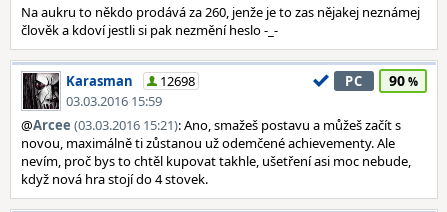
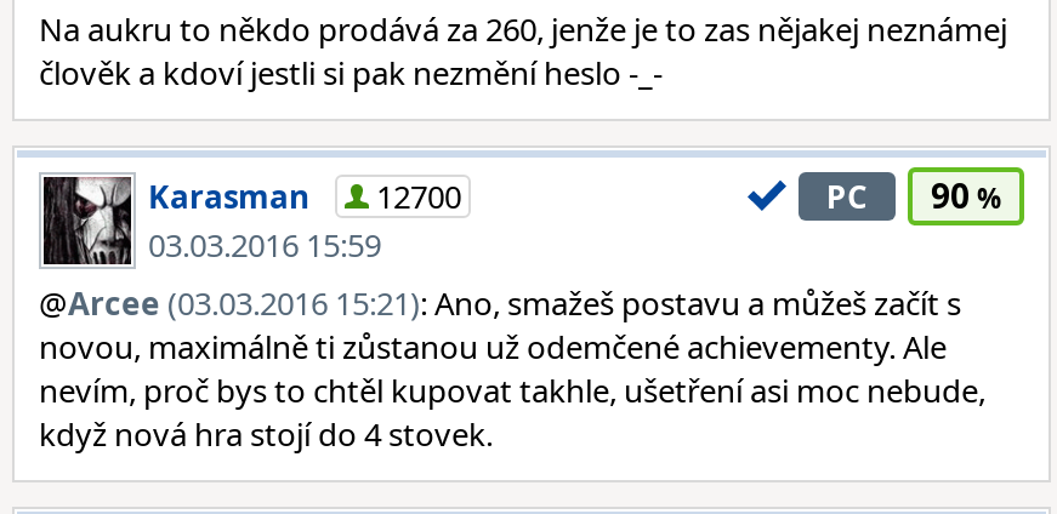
[66,72,195,90] Karasman 12698 -> [148,175,461,218] Karasman 12700

